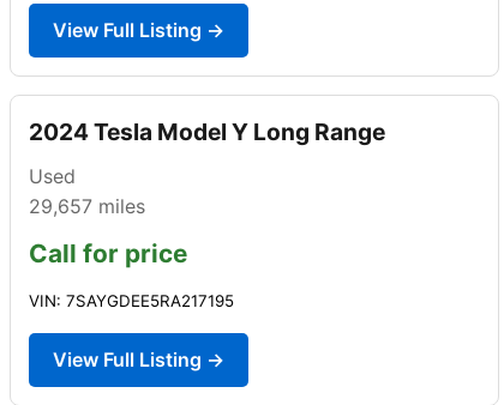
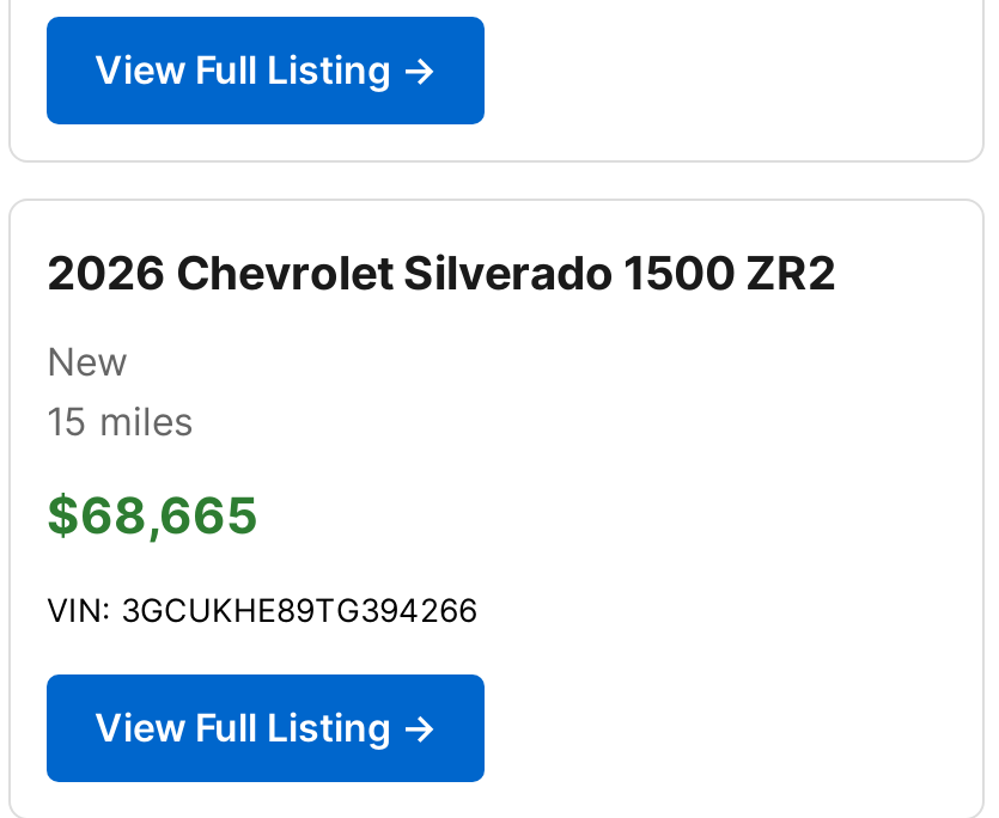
[29,117,385,146] 2024 Tesla Model Y Long Range -> [47,244,836,301] 2026 Chevrolet Silverado 1500 ZR2
[29,164,145,218] Used | 29,657 miles -> [47,337,193,445] New | 15 miles
[29,238,187,268] Call for price -> [47,485,257,545] $68,665
[29,291,234,310] VIN: 7SAYGDEE5RA217195 -> [47,591,477,629] VIN: 3GCUKHE89TG394266

